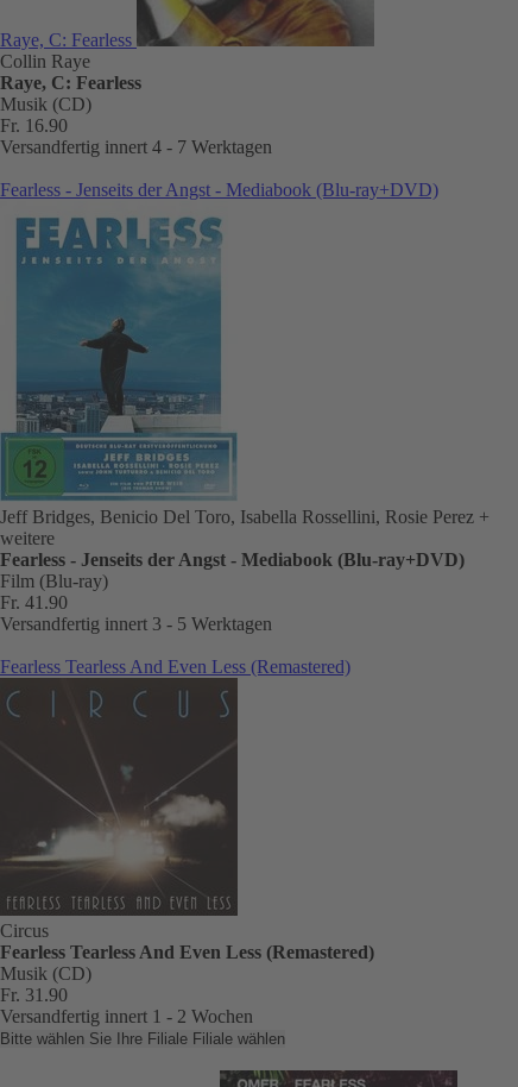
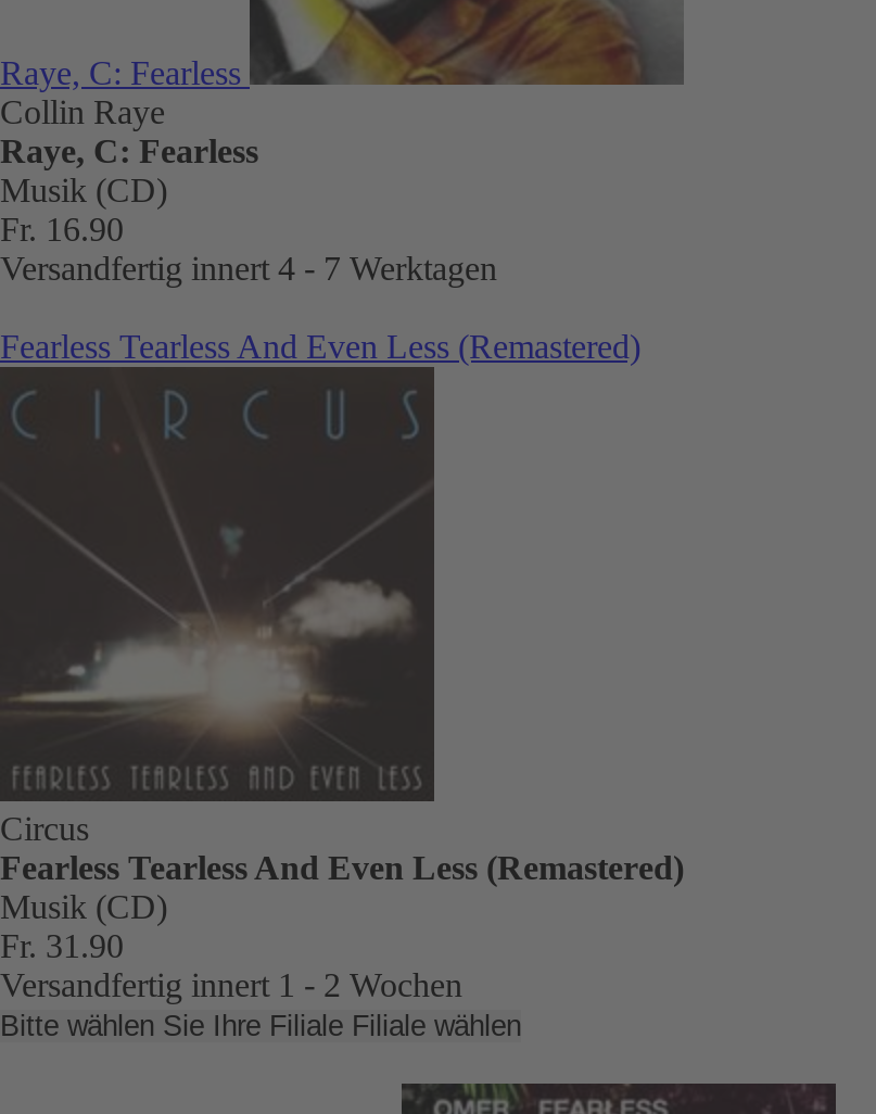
[0,180,438,200] Fearless - Jenseits der Angst - Mediabook (Blu-ray+DVD) -> none
[0,209,489,634] [image] | Jeff Bridges, Benicio Del Toro, Isabella Rossellini, Rosie Perez + | weitere | Fearless - Jenseits der Angst - Mediabook (Blu-ray+DVD) | Film (Blu-ray) | Fr. 41.90 | Versandfertig innert 3 - 5 Werktagen -> none

